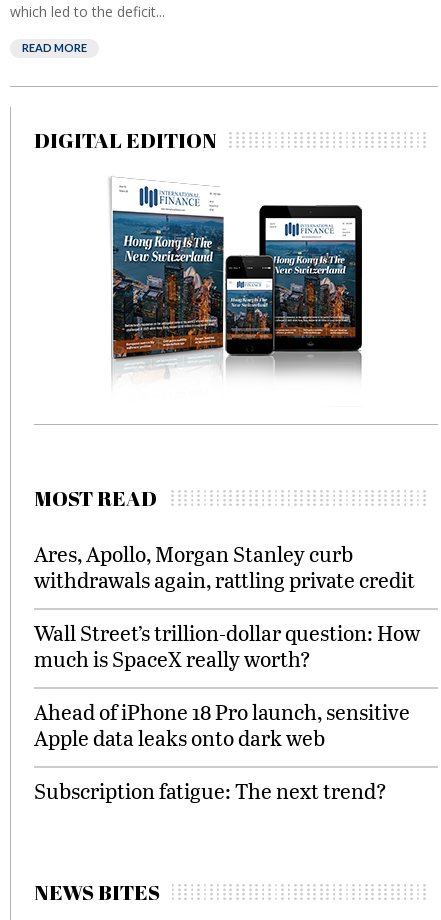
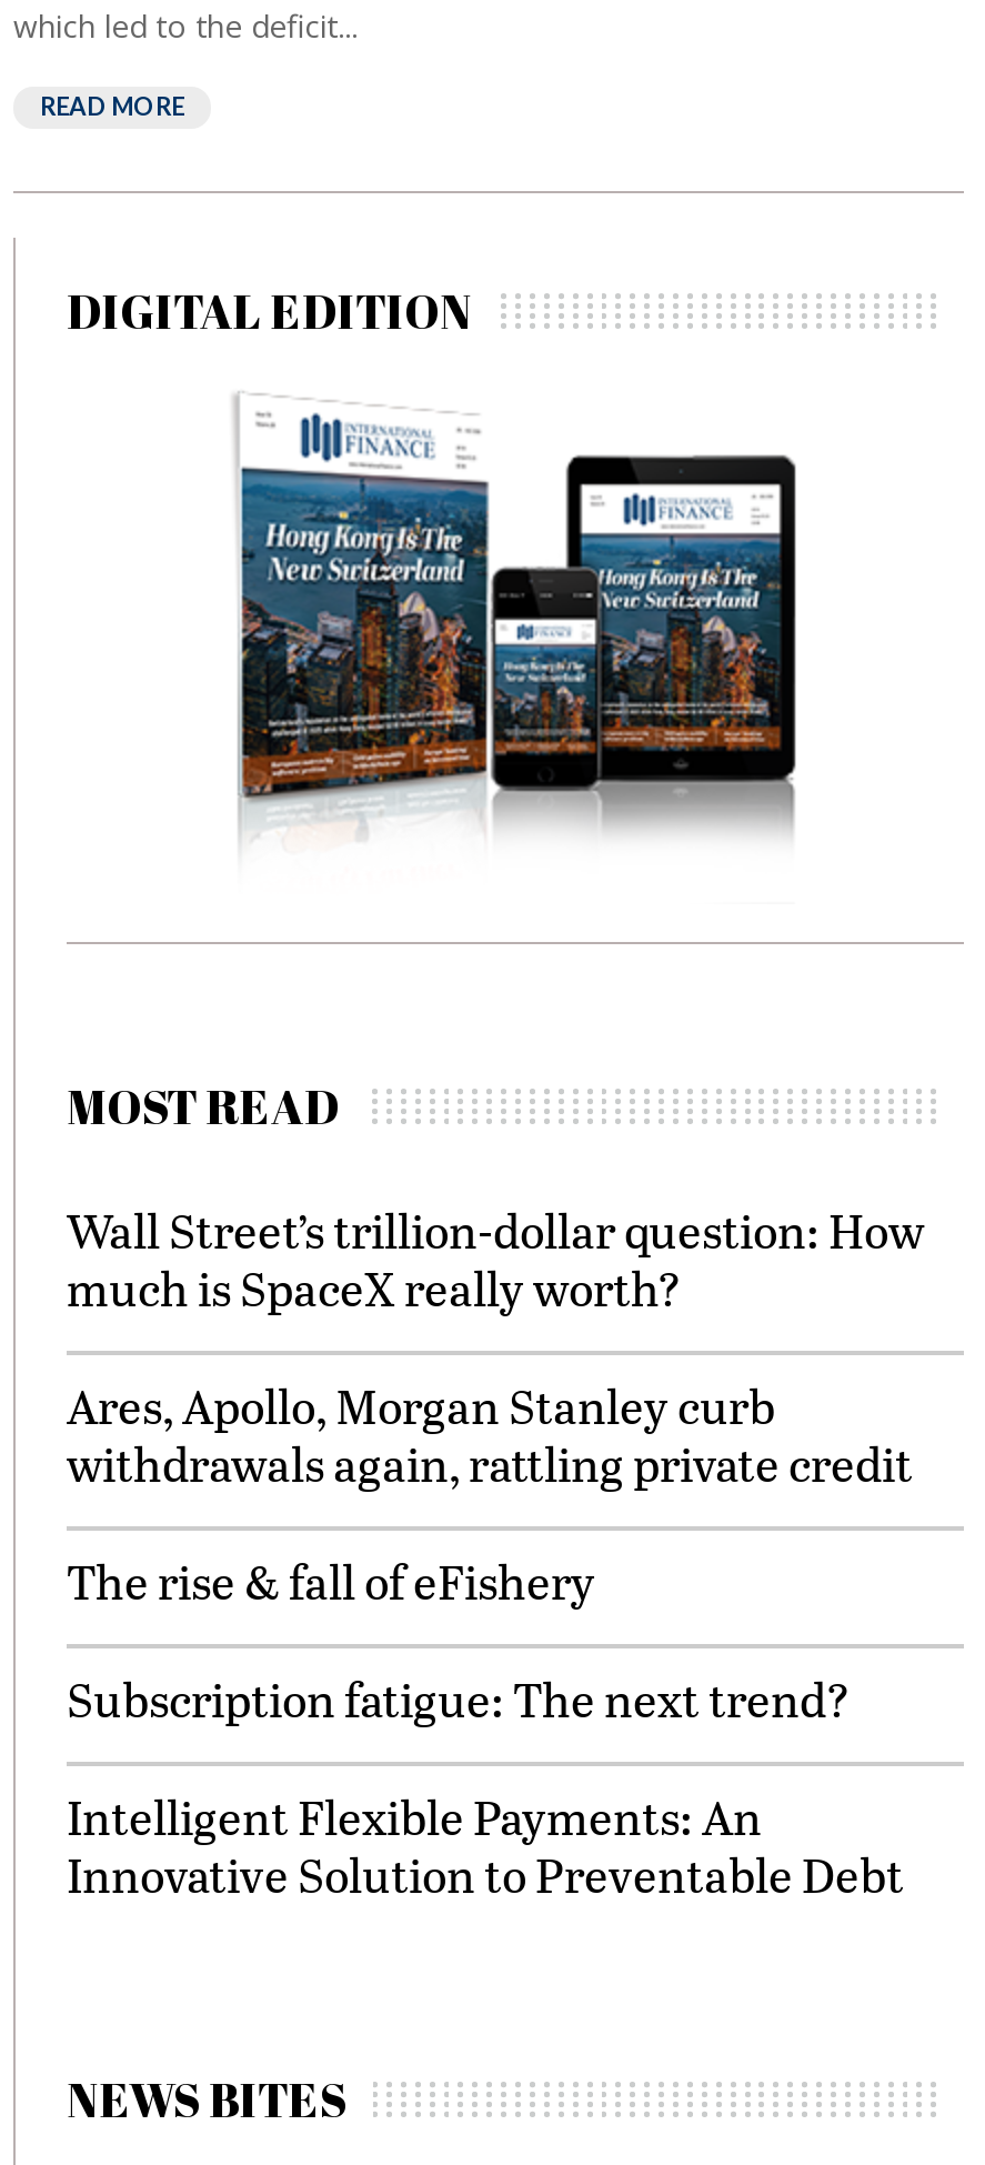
moved [34,539,415,594] -> [67,1373,913,1495]: Ares, Apollo, Morgan Stanley curb | withdrawals again, rattling private credit
moved [34,618,420,673] -> [67,1197,924,1320]: Wall Street’s trillion-dollar question: How | much is SpaceX really worth?
[34,697,410,752] Ahead of iPhone 18 Pro launch, sensitive | Apple data leaks onto dark web -> [67,1548,595,1613] The rise & fall of eFishery
moved [34,776,387,805] -> [67,1666,851,1731]: Subscription fatigue: The next trend?
none -> [67,1784,904,1906] Intelligent Flexible Payments: An | Innovative Solution to Preventable Debt

